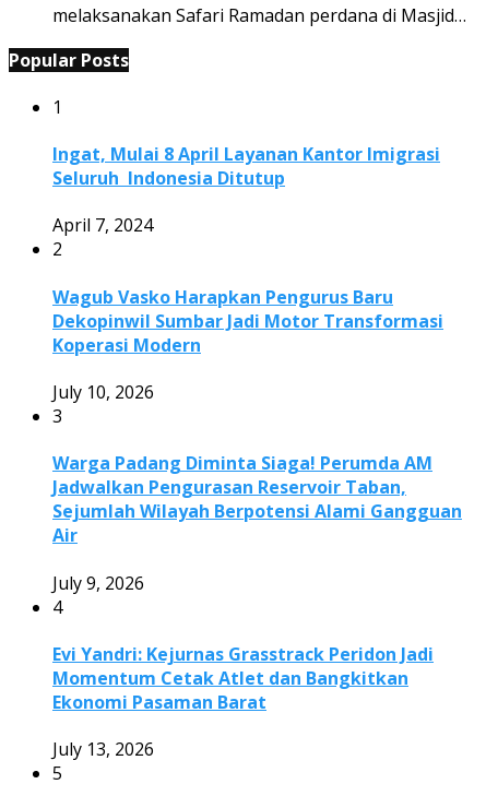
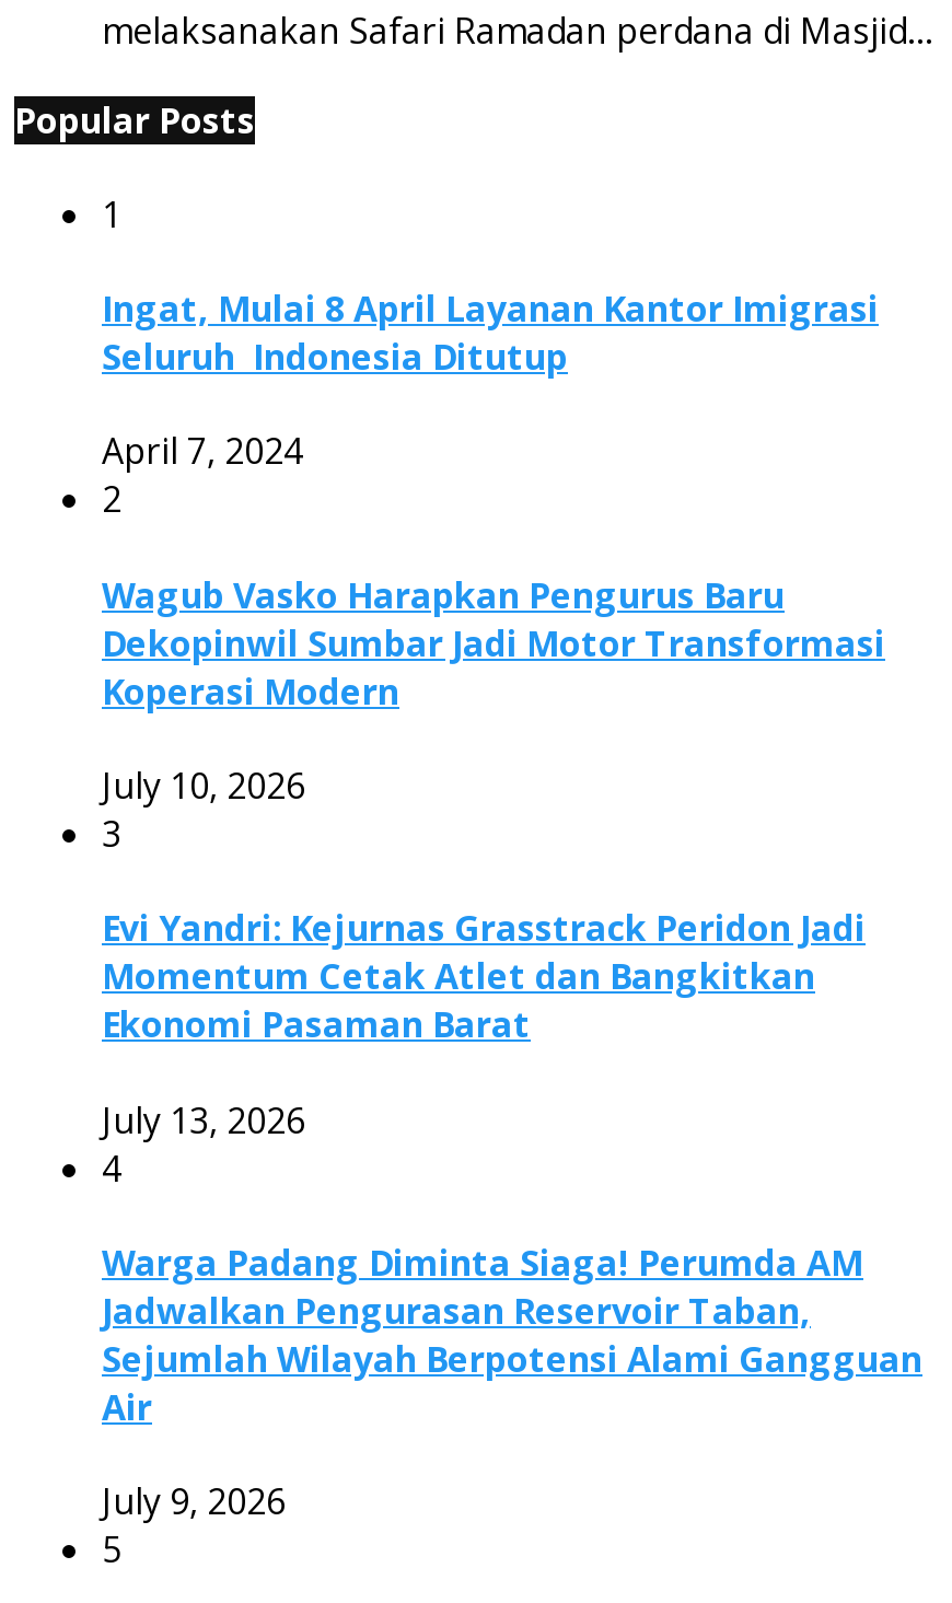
moved [52,451,462,595] -> [102,1238,922,1526]: Warga Padang Diminta Siaga! Perumda AM | Jadwalkan Pengurasan Reservoir Taban, | Sejumlah Wilayah Berpotensi Alami Gangguan | Air | July 9, 2026
moved [52,595,434,761] -> [102,904,866,1192]: 4 | Evi Yandri: Kejurnas Grasstrack Peridon Jadi | Momentum Cetak Atlet dan Bangkitkan | Ekonomi Pasaman Barat | July 13, 2026

